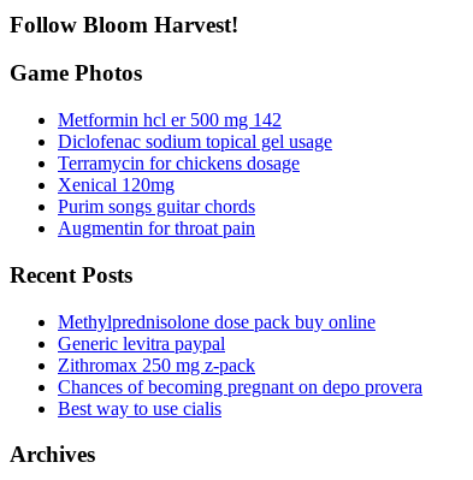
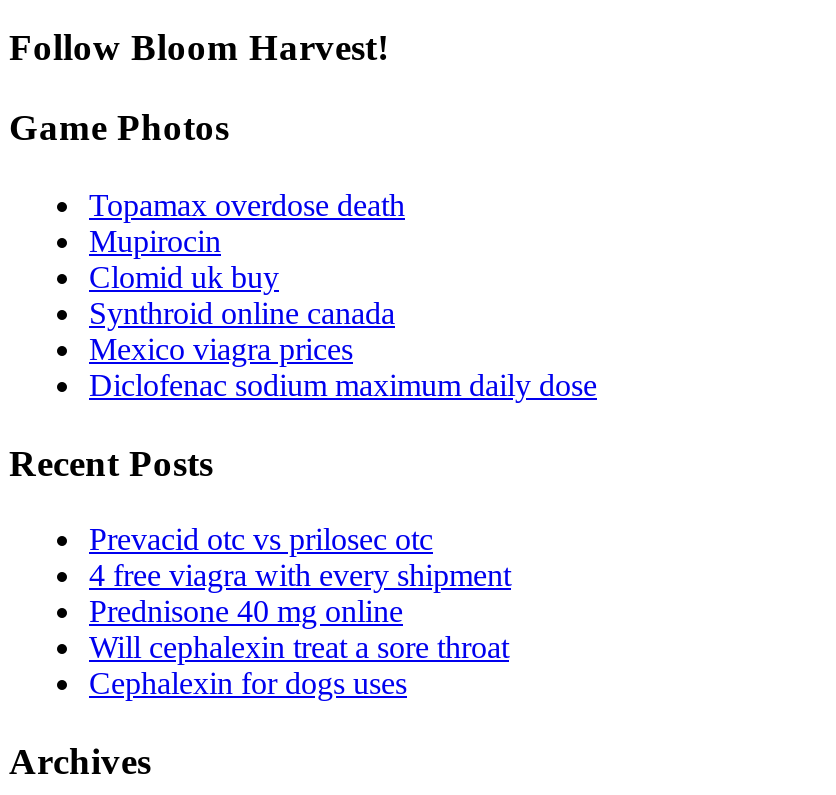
[58,110,332,238] Metformin hcl er 500 mg 142 | Diclofenac sodium topical gel usage | Terramycin for chickens dosage | Xenical 120mg | Purim songs guitar chords | Augmentin for throat pain -> [89,188,597,402] Topamax overdose death | Mupirocin | Clomid uk buy | Synthroid online canada | Mexico viagra prices | Diclofenac sodium maximum daily dose
[58,311,422,418] Methylprednisolone dose pack buy online | Generic levitra paypal | Zithromax 250 mg z-pack | Chances of becoming pregnant on depo provera | Best way to use cialis -> [89,523,511,701] Prevacid otc vs prilosec otc | 4 free viagra with every shipment | Prednisone 40 mg online | Will cephalexin treat a sore throat | Cephalexin for dogs uses

